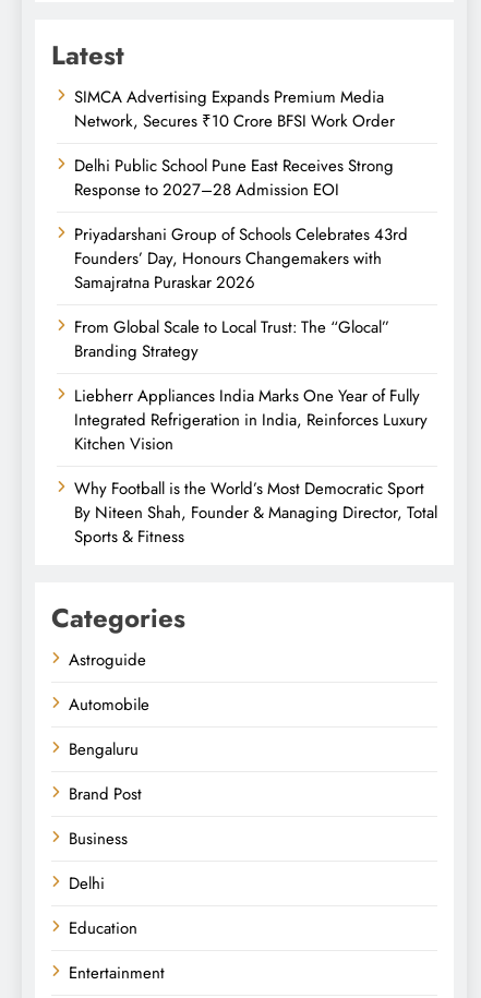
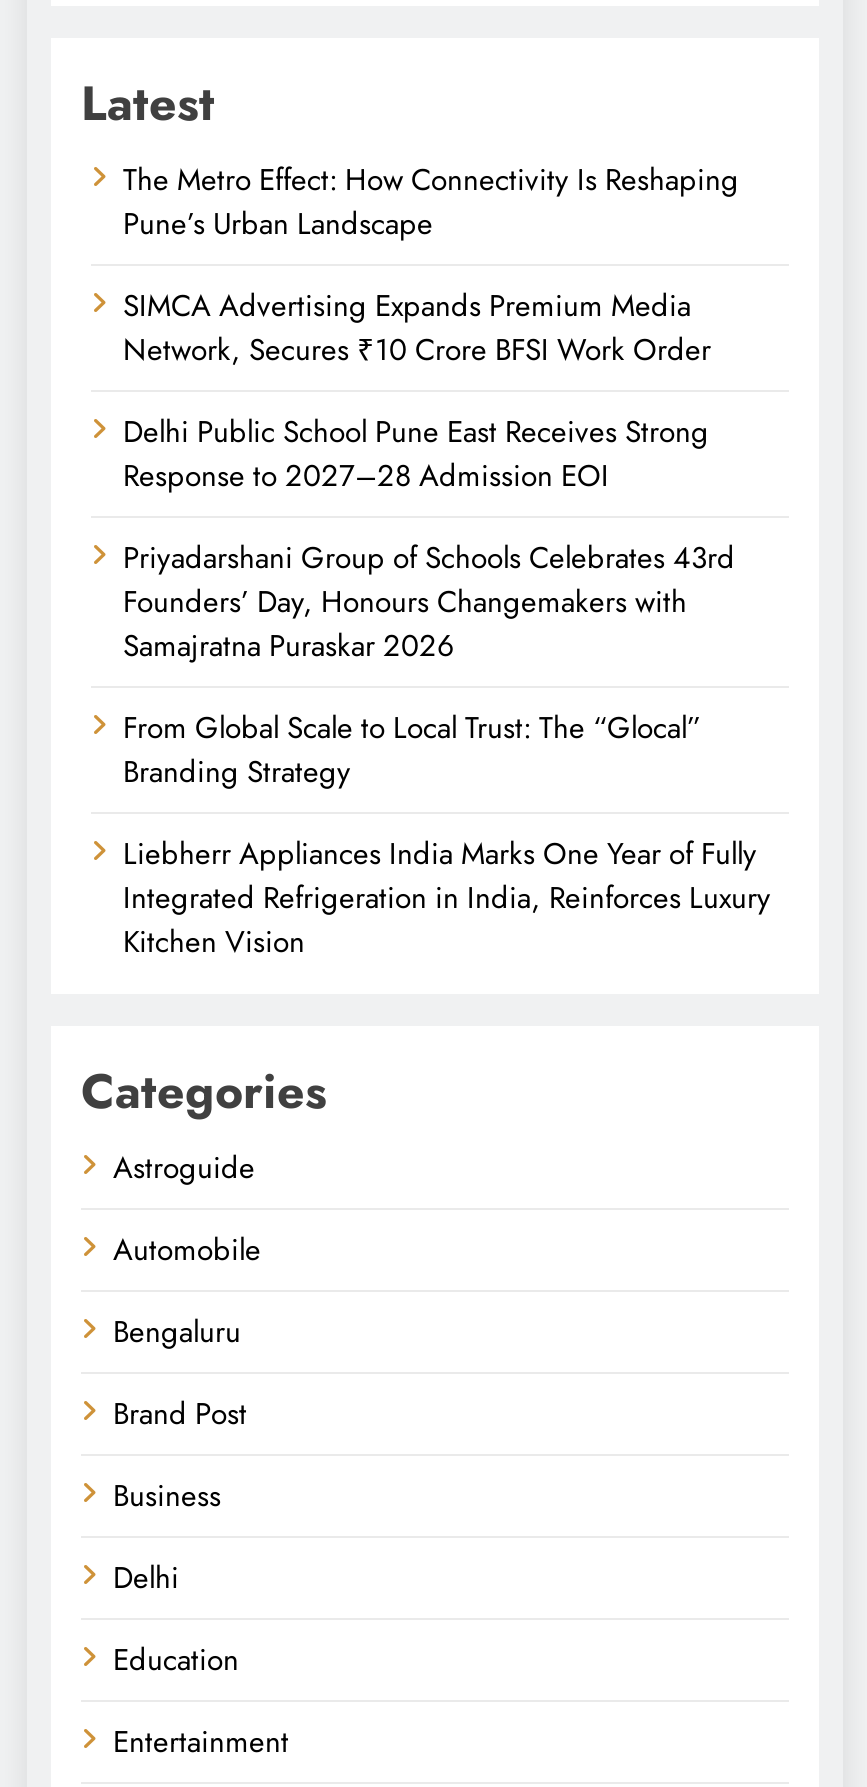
none -> [123,158,739,246] The Metro Effect: How Connectivity Is Reshaping | Pune’s Urban Landscape
moved [74,85,428,456] -> [123,284,771,964]: SIMCA Advertising Expands Premium Media | Network, Secures ₹10 Crore BFSI Work Order | Delhi Public School Pune East Receives Strong | ... | Integrated Refrigeration in India, Reinforces Luxury | Kitchen Vision
[74,477,437,549] Why Football is the World’s Most Democratic Sport | By Niteen Shah, Founder & Managing Director, Total | Sports & Fitness -> none

